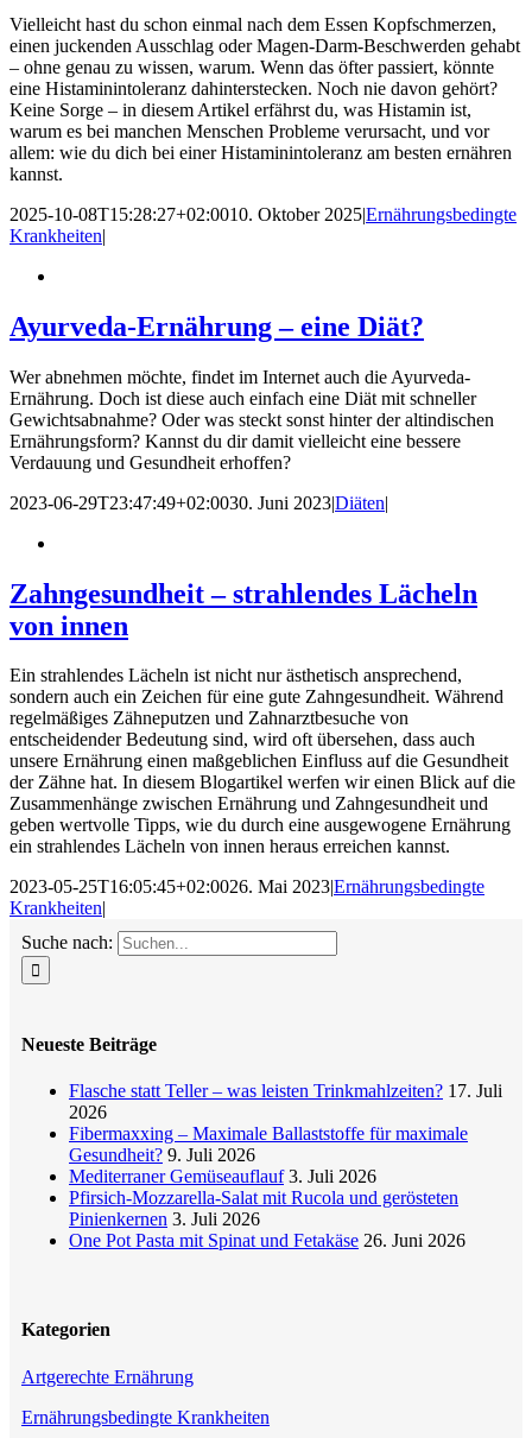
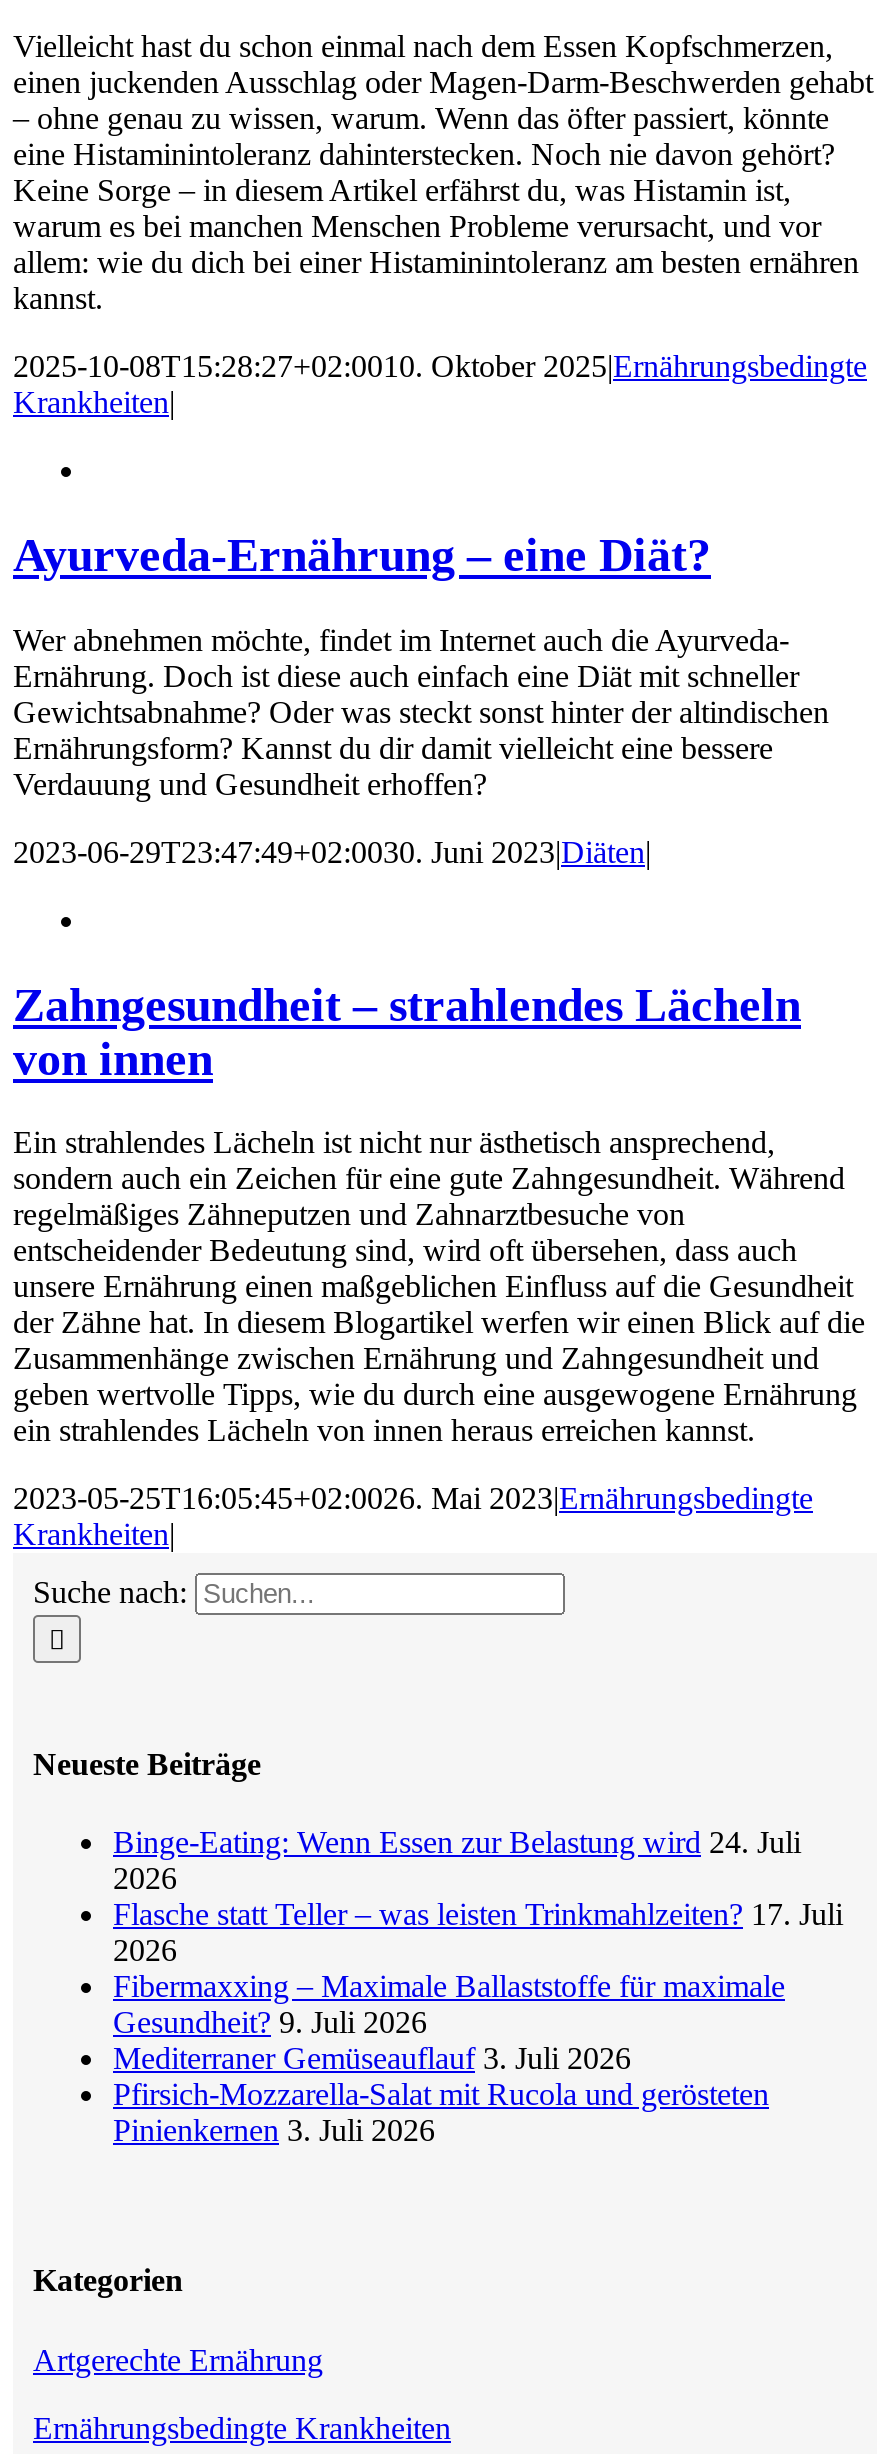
none -> [113,1825,801,1895] Binge-Eating: Wenn Essen zur Belastung wird 24. Juli | 2026
moved [69,1081,502,1229] -> [113,1897,843,2147]: Flasche statt Teller – was leisten Trinkmahlzeiten? 17. Juli | 2026 | Fibermaxxing – Maximale Ballaststoffe für maximale | Gesundheit? 9. Juli 2026 | Mediterraner Gemüseauflauf 3. Juli 2026 | Pfirsich-Mozzarella-Salat mit Rucola und gerösteten | Pinienkernen 3. Juli 2026
[69,1230,465,1250] One Pot Pasta mit Spinat und Fetakäse 26. Juni 2026 -> none

